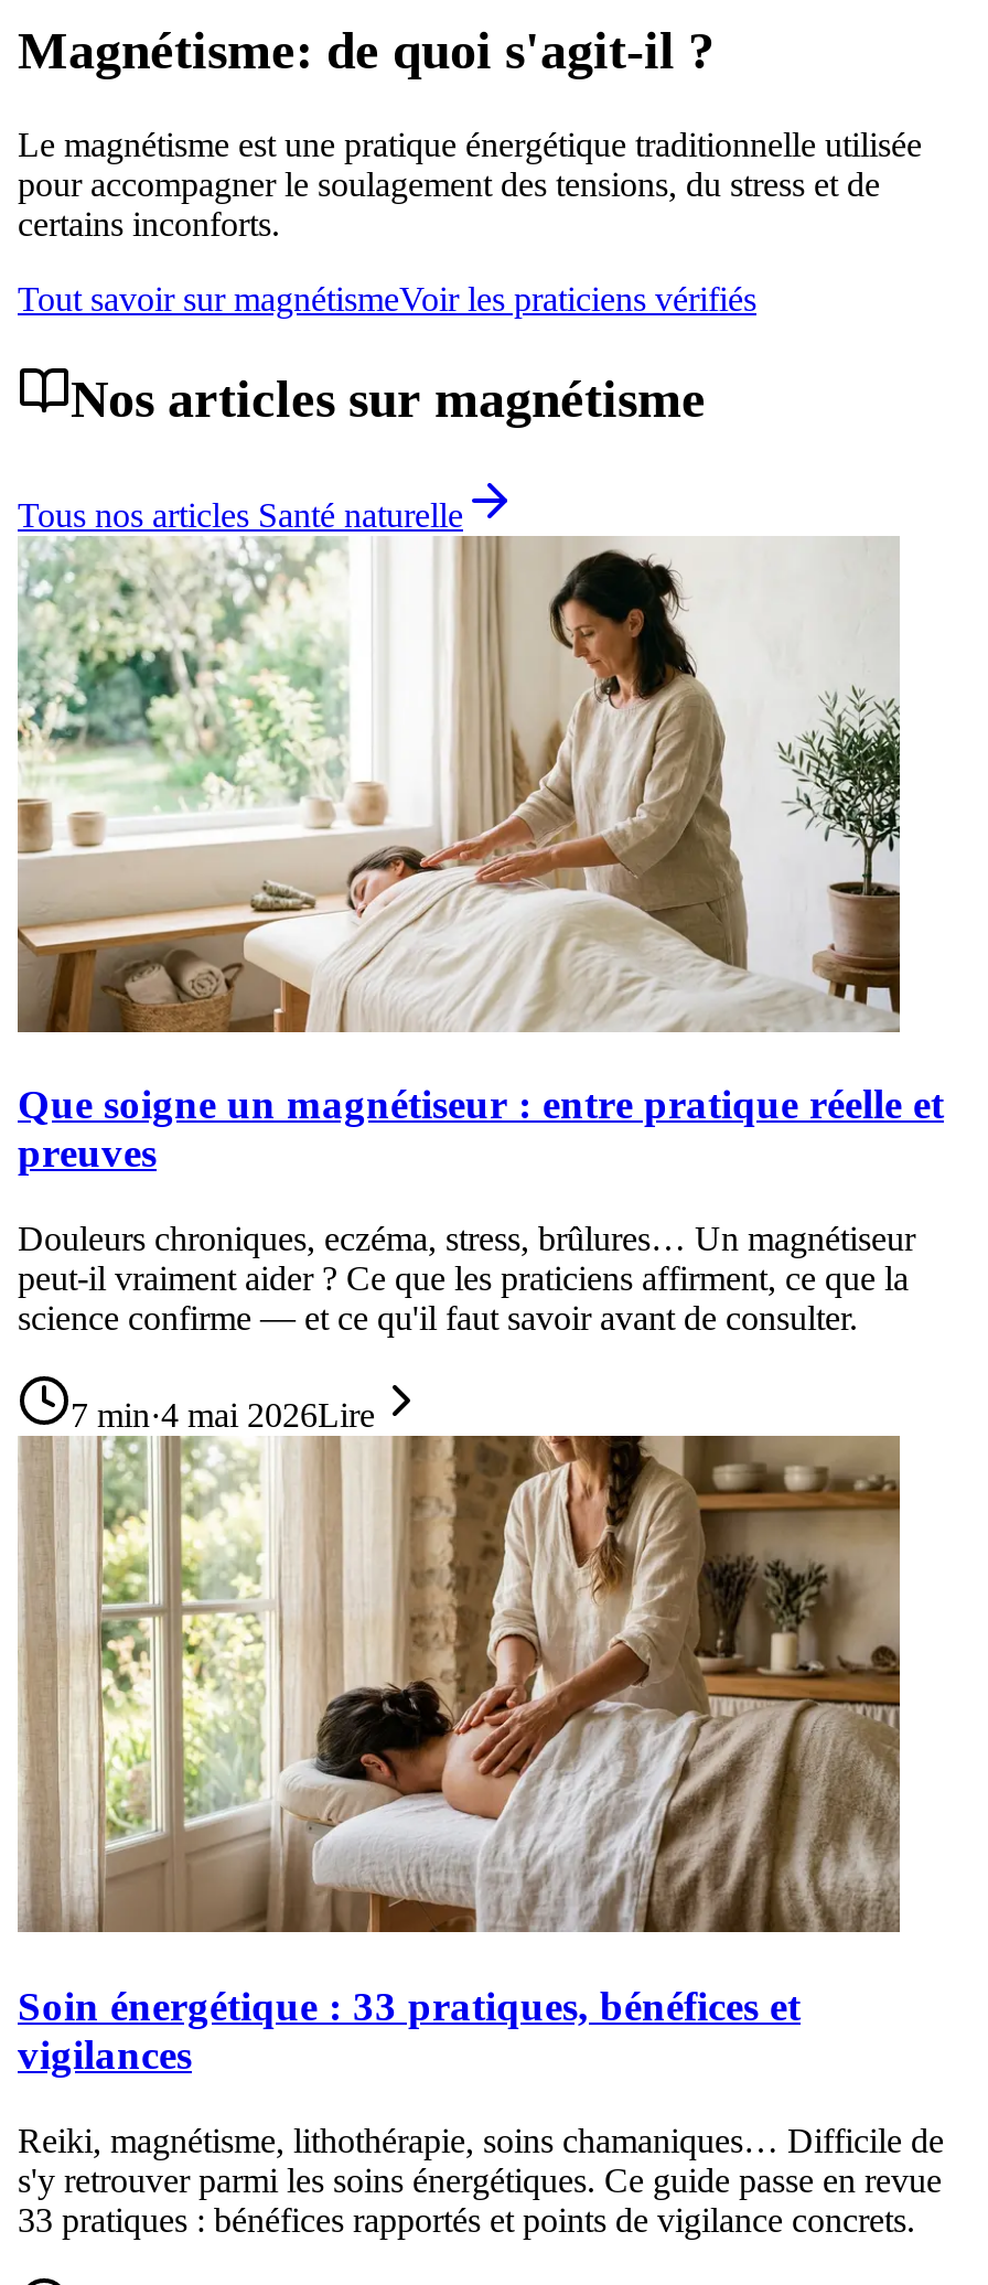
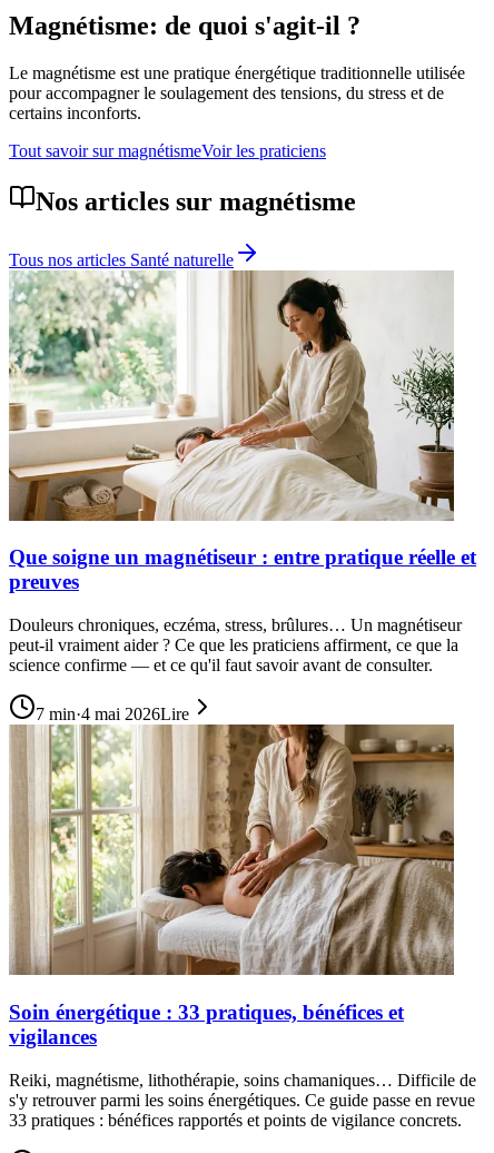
[18,280,756,317] Tout savoir sur magnétismeVoir les praticiens vérifiés -> [9,141,326,160] Tout savoir sur magnétismeVoir les praticiens

